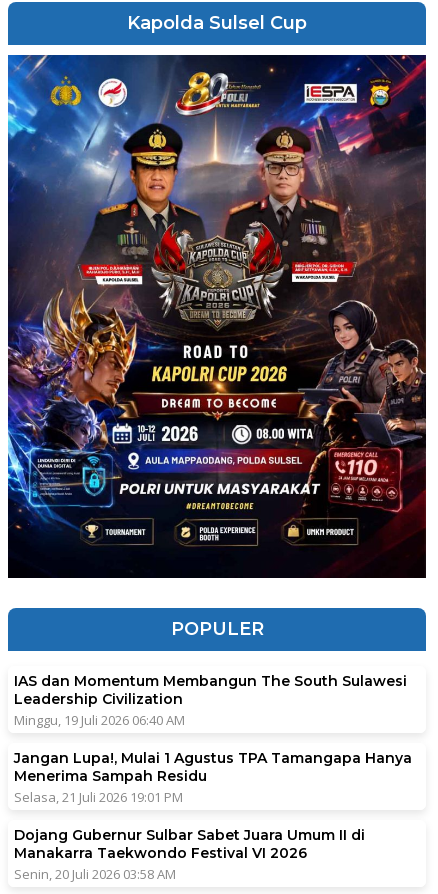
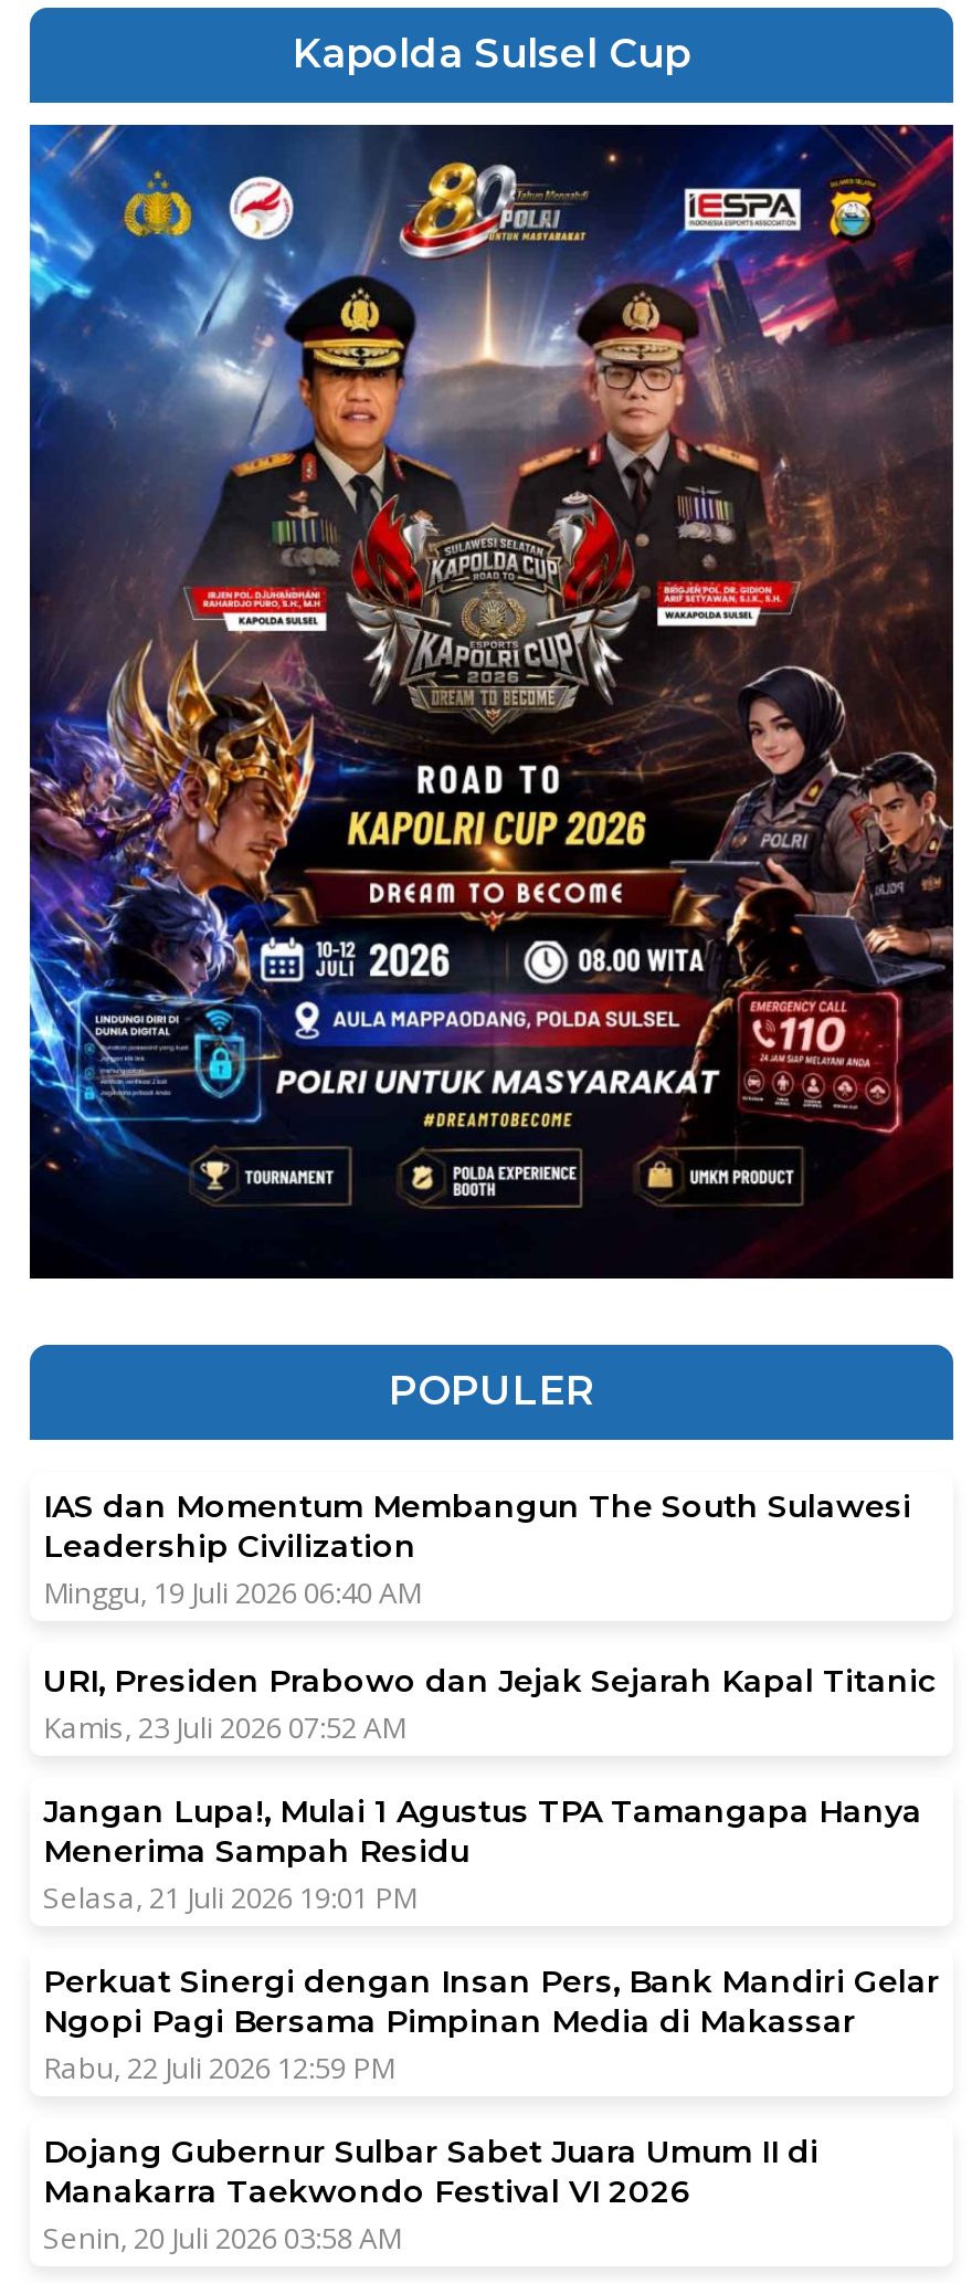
none -> [43,1661,938,1747] URI, Presiden Prabowo dan Jejak Sejarah Kapal Titanic | Kamis, 23 Juli 2026 07:52 AM
none -> [43,1962,940,2088] Perkuat Sinergi dengan Insan Pers, Bank Mandiri Gelar | Ngopi Pagi Bersama Pimpinan Media di Makassar | Rabu, 22 Juli 2026 12:59 PM

